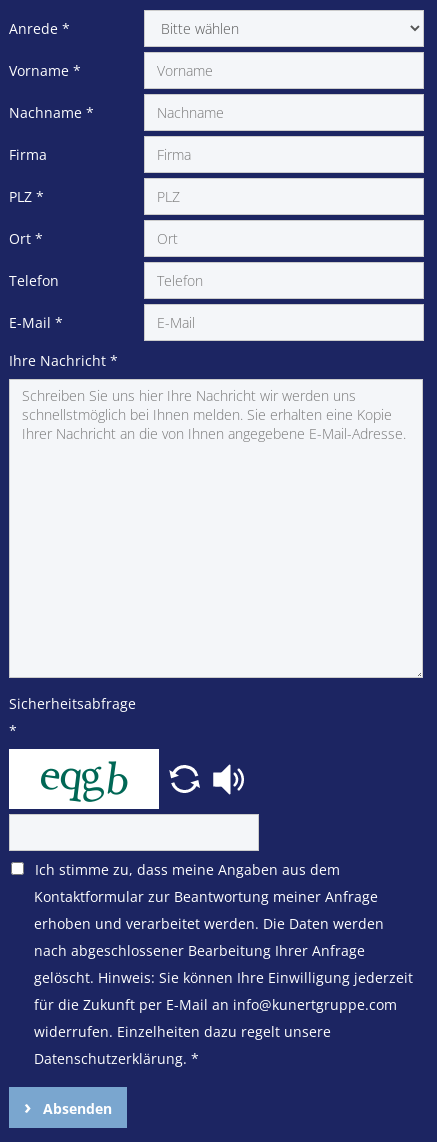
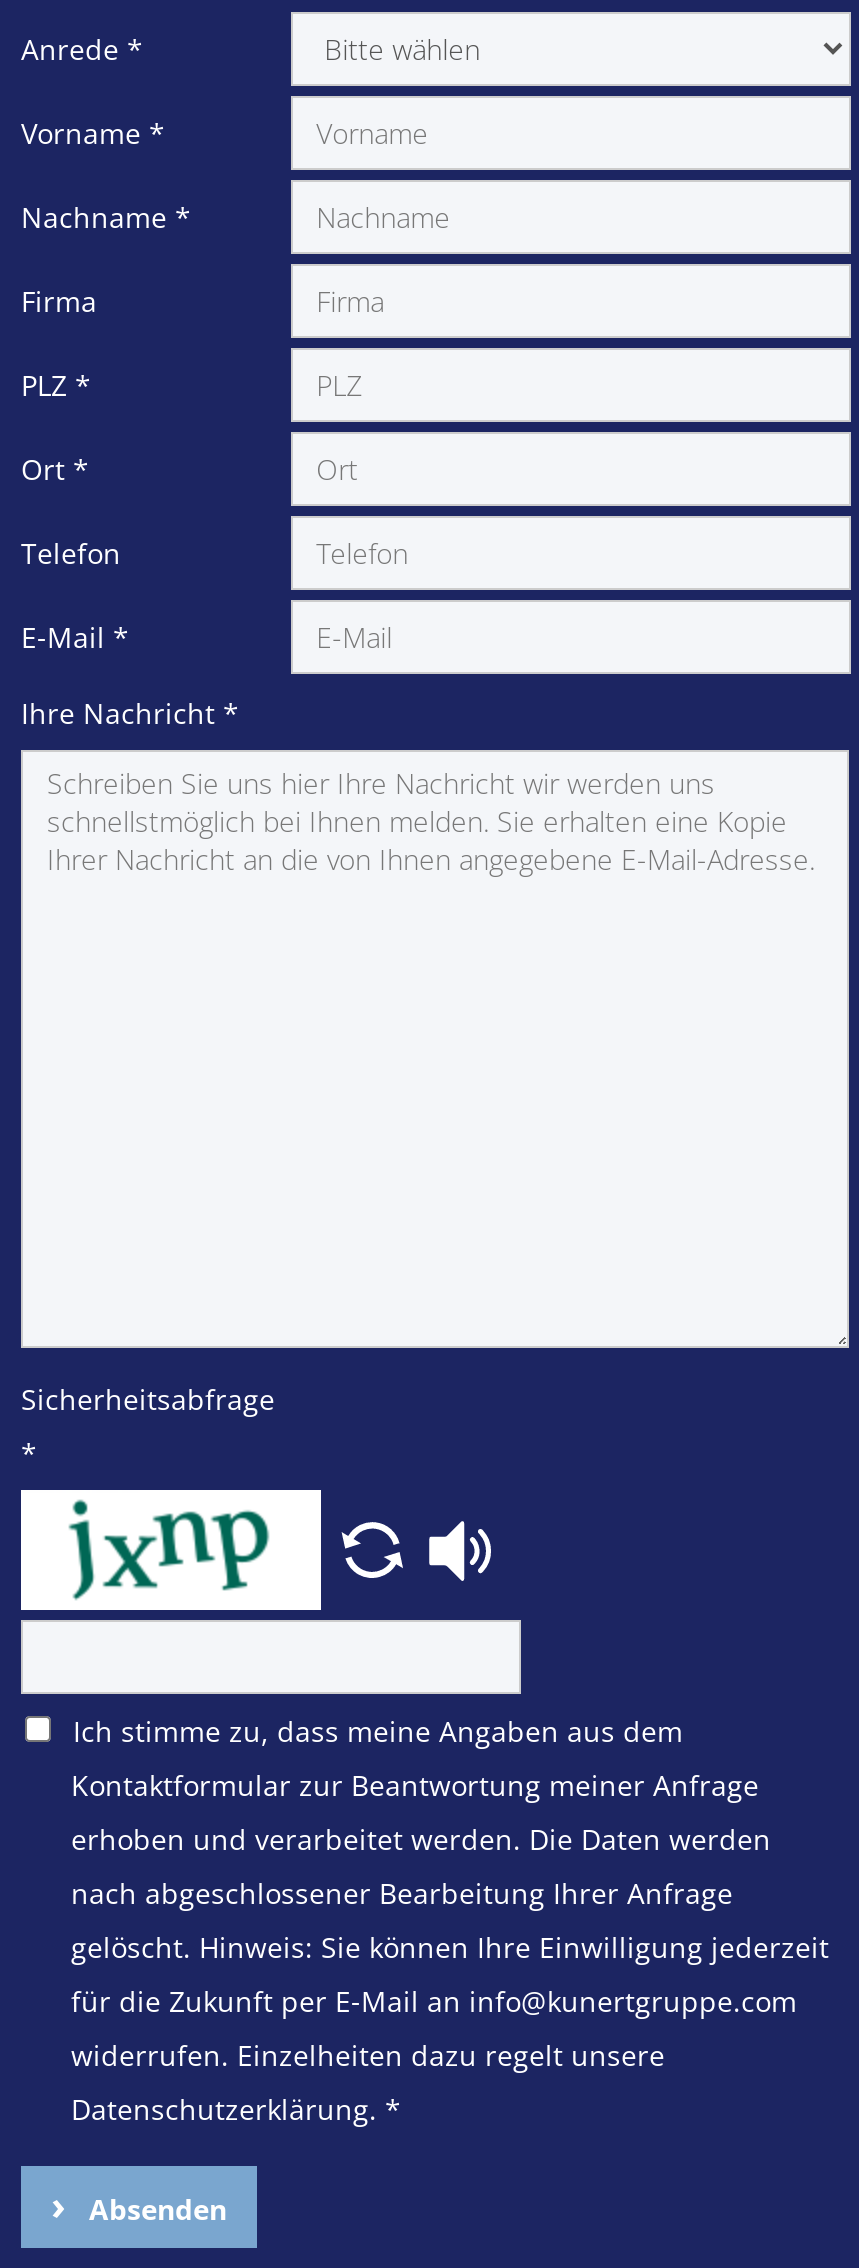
[34,754,133,803] [image] -> [67,1498,271,1600] [image]

